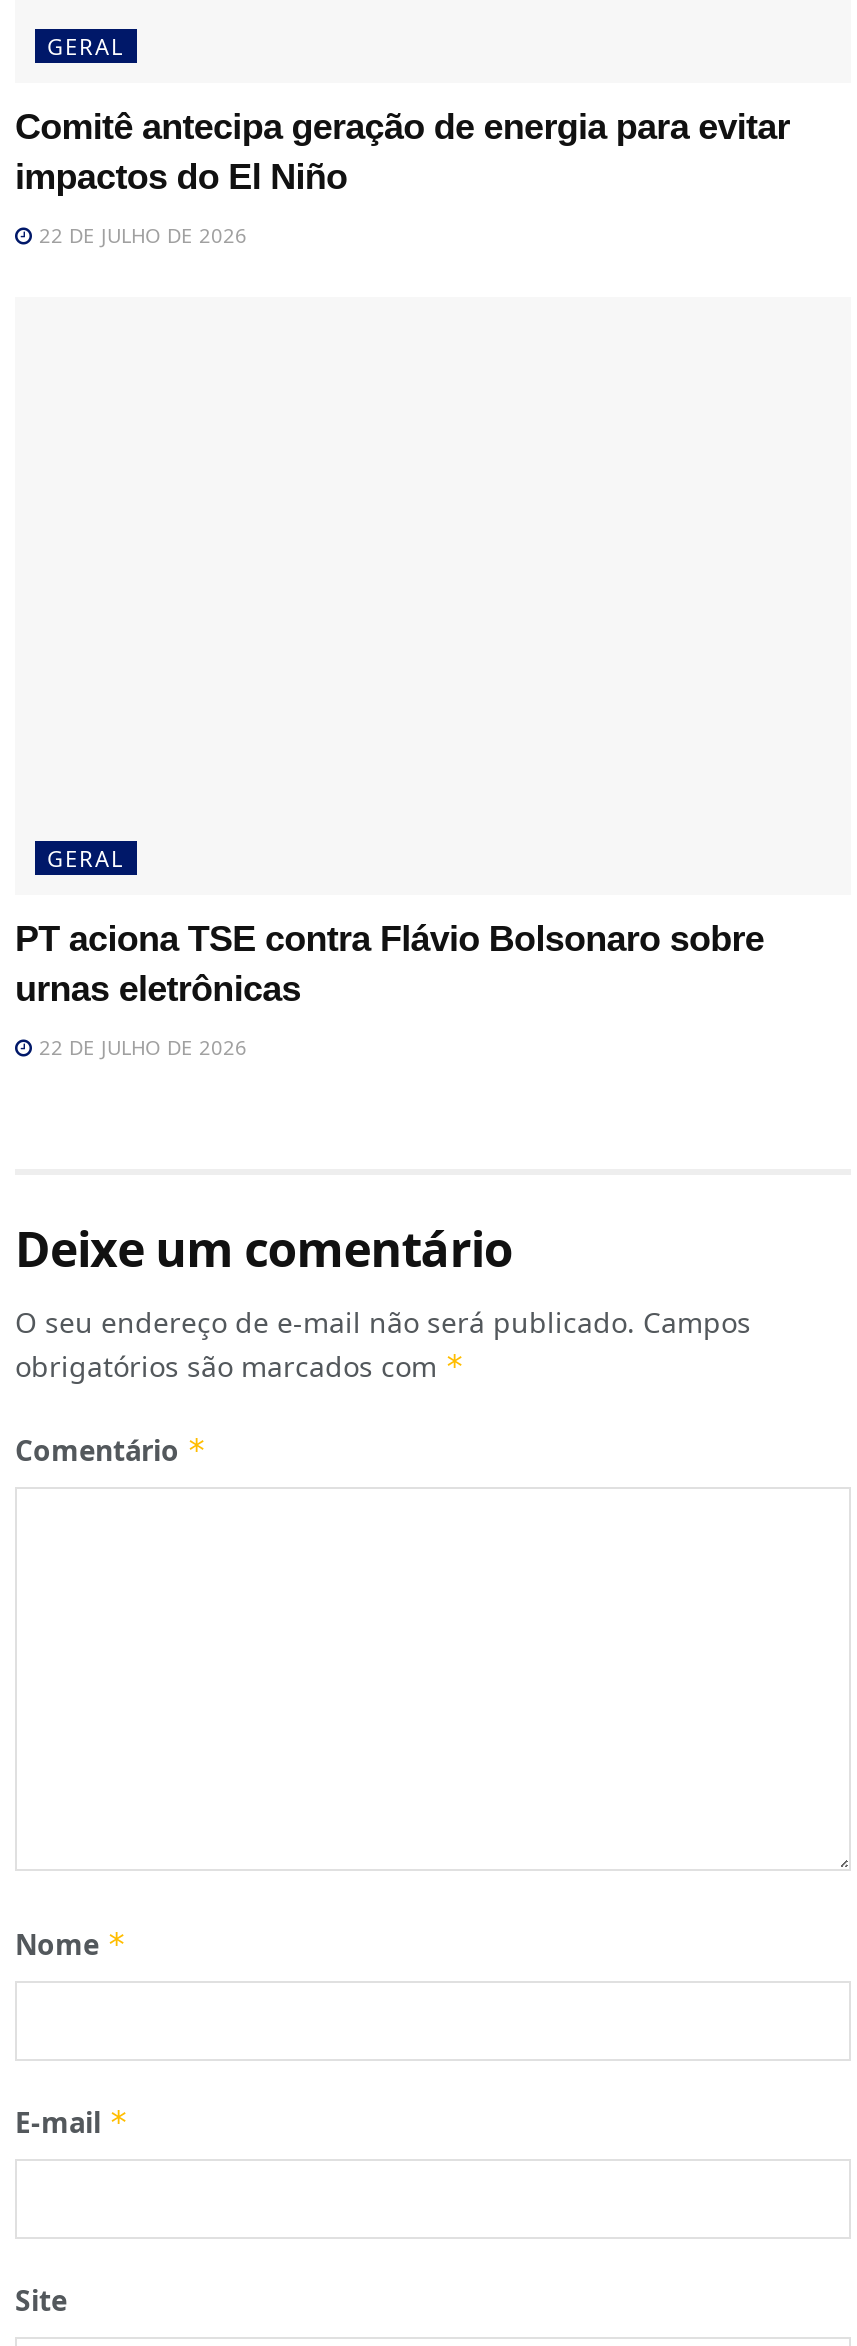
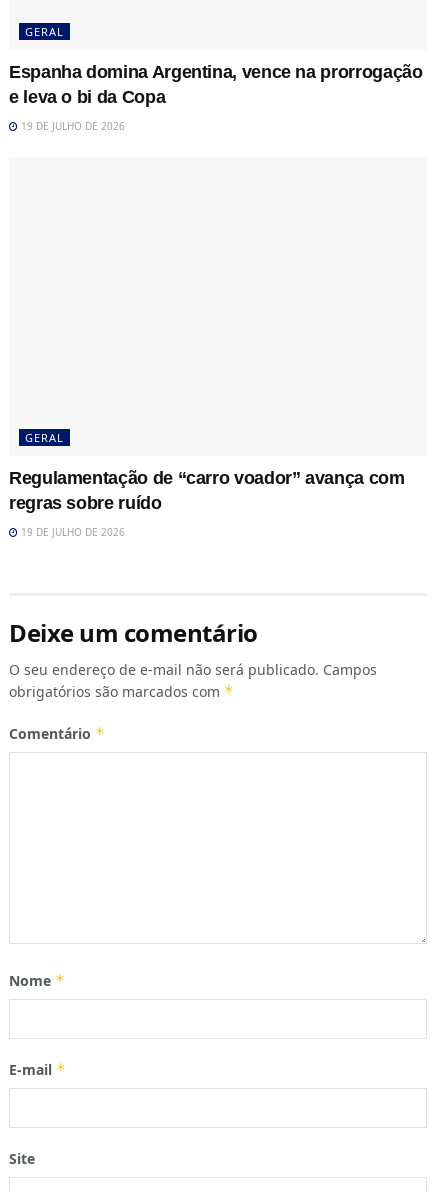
[15,106,790,196] Comitê antecipa geração de energia para evitar | impactos do El Niño -> [9,62,422,107] Espanha domina Argentina, vence na prorrogação | e leva o bi da Copa
[33,220,247,248] 22 DE JULHO DE 2026 -> [18,119,125,133] 19 DE JULHO DE 2026
[15,918,764,1008] PT aciona TSE contra Flávio Bolsonaro sobre | urnas eletrônicas -> [9,468,404,513] Regulamentação de “carro voador” avança com | regras sobre ruído
[33,1032,247,1060] 22 DE JULHO DE 2026 -> [18,525,125,539] 19 DE JULHO DE 2026

